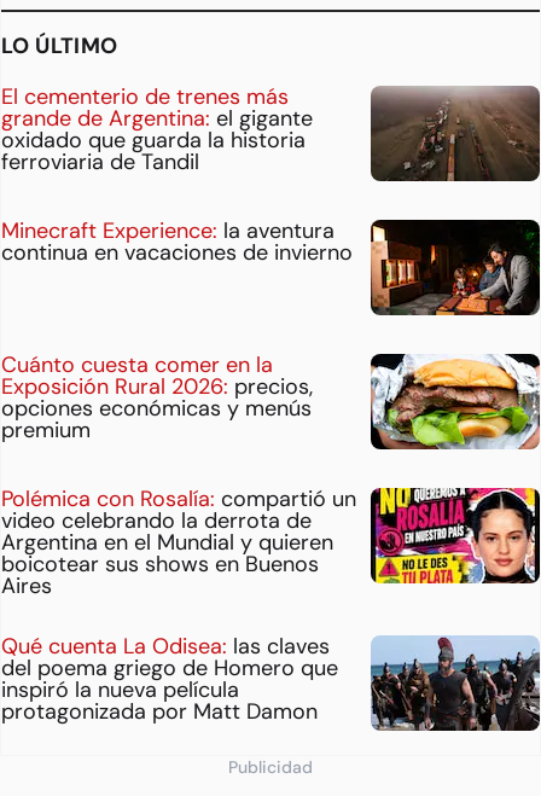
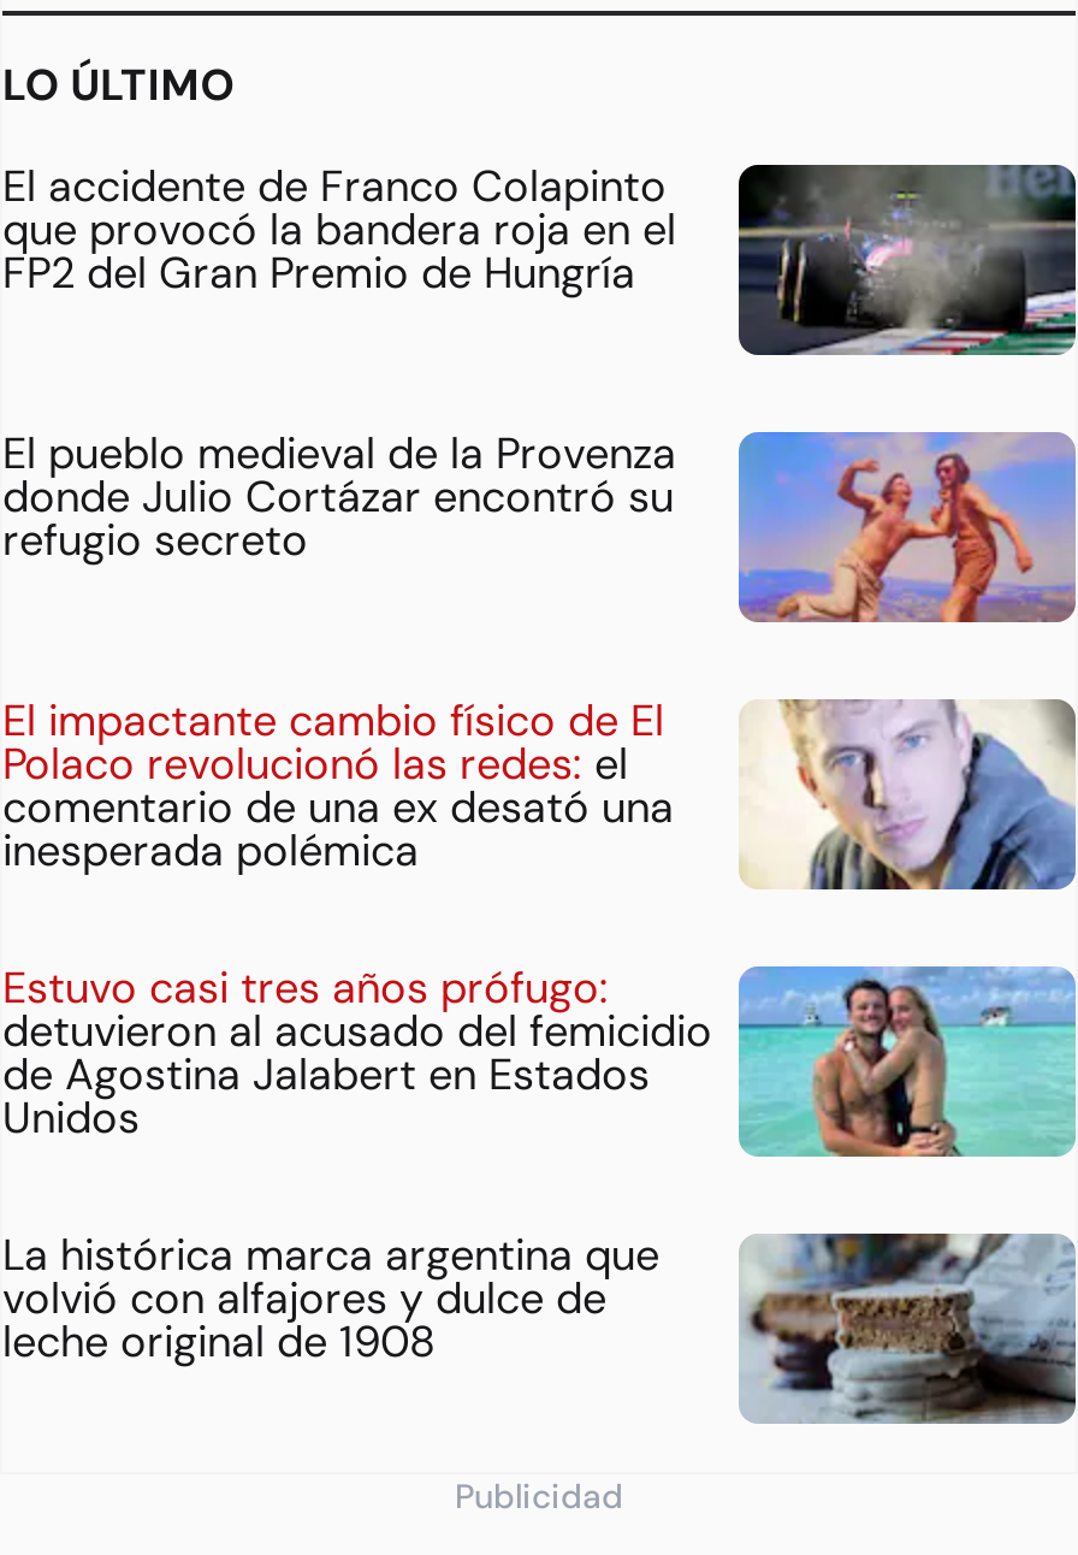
[1,83,313,177] El cementerio de trenes más | grande de Argentina: el gigante | oxidado que guarda la historia | ferroviaria de Tandil -> [2,156,676,301] El accidente de Franco Colapinto | que provocó la bandera roja en el | FP2 del Gran Premio de Hungría
[370,86,537,182] [image] -> [739,165,1071,357] [image]
[1,217,537,316] [image] | Minecraft Experience: la aventura | continua en vacaciones de invierno -> [2,423,1071,625] [image] | El pueblo medieval de la Provenza | donde Julio Cortázar encontró su | refugio secreto
[1,351,313,445] Cuánto cuesta comer en la | Exposición Rural 2026: precios, | opciones económicas y menús | premium -> [2,691,674,878] El impactante cambio físico de El | Polaco revolucionó las redes: el | comentario de una ex desató una | inesperada polémica
[1,353,537,601] [image] | Polémica con Rosalía: compartió un | video celebrando la derrota de | Argentina en el Mundial y quieren | boicotear sus shows en Buenos | Aires -> [2,697,1071,1146] [image] | Estuvo casi tres años prófugo: | detuvieron al acusado del femicidio | de Agostina Jalabert en Estados | Unidos
[370,487,537,585] [image] -> [736,964,1071,1159] [image]
[1,632,537,731] [image] | Qué cuenta La Odisea: las claves | del poema griego de Homero que | inspiró la nueva película | protagonizada por Matt Damon -> [2,1225,1071,1424] [image] | La histórica marca argentina que | volvió con alfajores y dulce de | leche original de 1908

